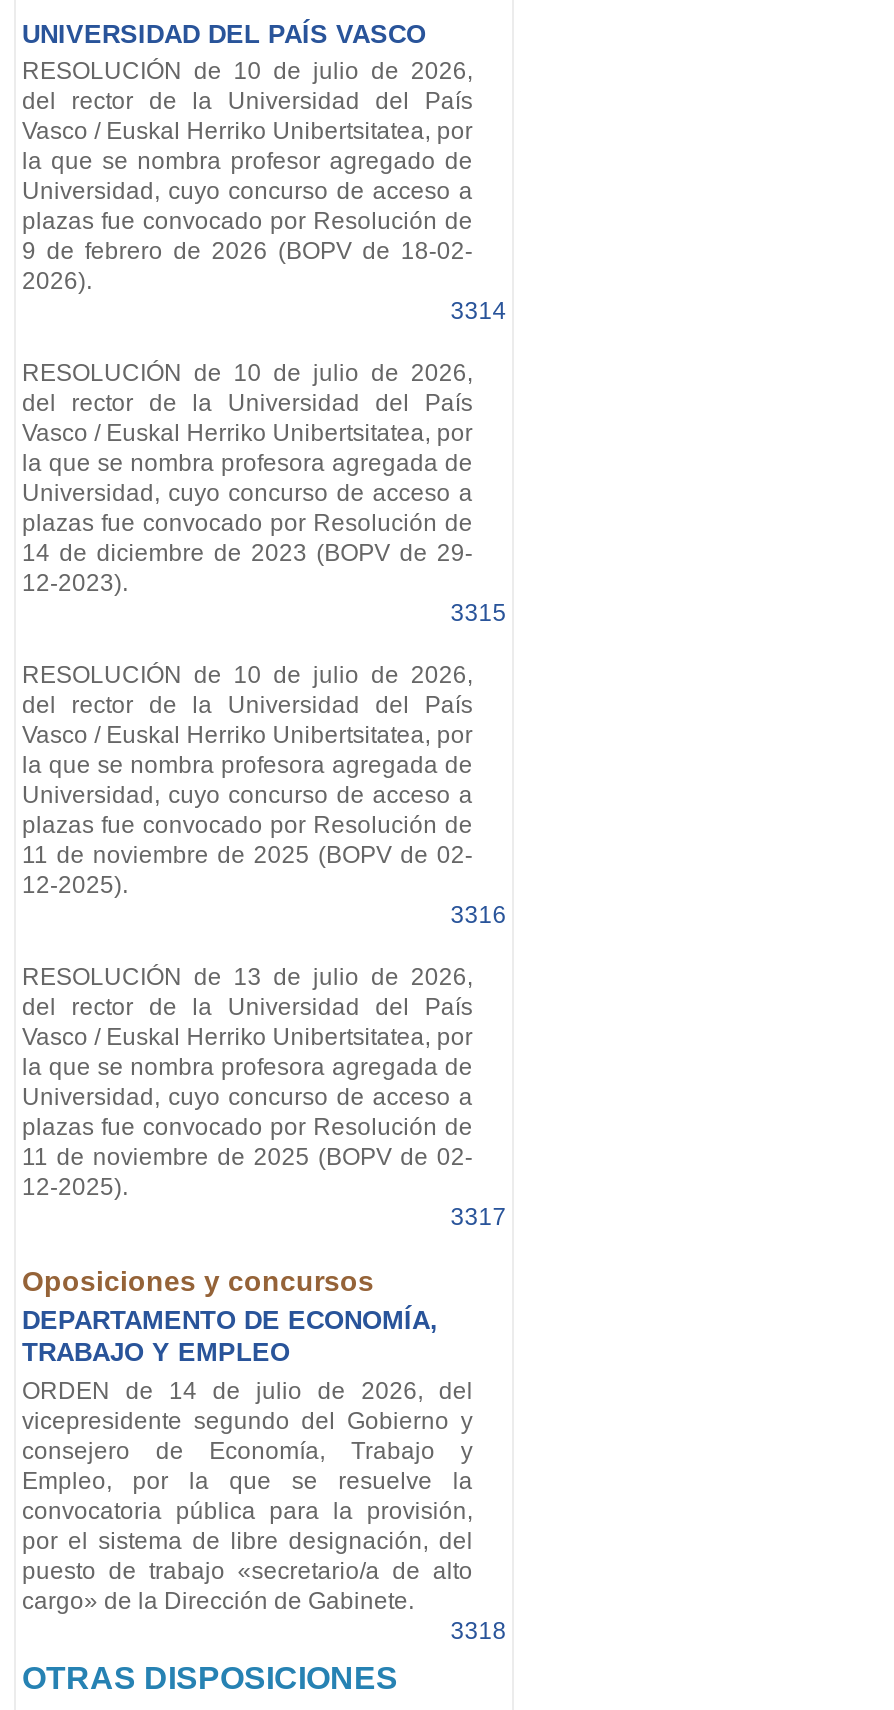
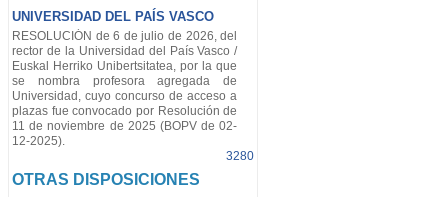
[22,56,507,778] RESOLUCIÓN de 10 de julio de 2026, | del rector de la Universidad del País | Vasco / Euskal Herriko Unibertsitatea, por | la que se nombra profesor agregado de | Universidad, cuyo concurso de acceso a | plazas fue convocado por Resolución de | 9 de febrero de 2026 (BOPV de 18-02- | 2026). | 3314 | RESOLUCIÓN de 10 de julio de 2026, | del rector de la Universidad del País | Vasco / Euskal Herriko Unibertsitatea, por | la que se nombra profesora agregada de | Universidad, cuyo concurso de acceso a | plazas fue convocado por Resolución de | 14 de diciembre de 2023 (BOPV de 29- | 12-2023). | 3315 | RESOLUCIÓN de 10 de julio de 2026, | del rector de la Universidad del País | Vasco / Euskal Herriko Unibertsitatea, por | la que se nombra profesora agregada de -> [12,29,237,88] RESOLUCIÓN de 6 de julio de 2026, del | rector de la Universidad del País Vasco / | Euskal Herriko Unibertsitatea, por la que | se nombra profesora agregada de
[22,900,507,1644] 3316 | RESOLUCIÓN de 13 de julio de 2026, | del rector de la Universidad del País | Vasco / Euskal Herriko Unibertsitatea, por | la que se nombra profesora agregada de | Universidad, cuyo concurso de acceso a | plazas fue convocado por Resolución de | 11 de noviembre de 2025 (BOPV de 02- | 12-2025). | 3317 | Oposiciones y concursos | DEPARTAMENTO DE ECONOMÍA, | TRABAJO Y EMPLEO | ORDEN de 14 de julio de 2026, del | vicepresidente segundo del Gobierno y | consejero de Economía, Trabajo y | Empleo, por la que se resuelve la | convocatoria pública para la provisión, | por el sistema de libre designación, del | puesto de trabajo «secretario/a de alto | cargo» de la Dirección de Gabinete. | 3318 -> [226,149,254,163] 3280

